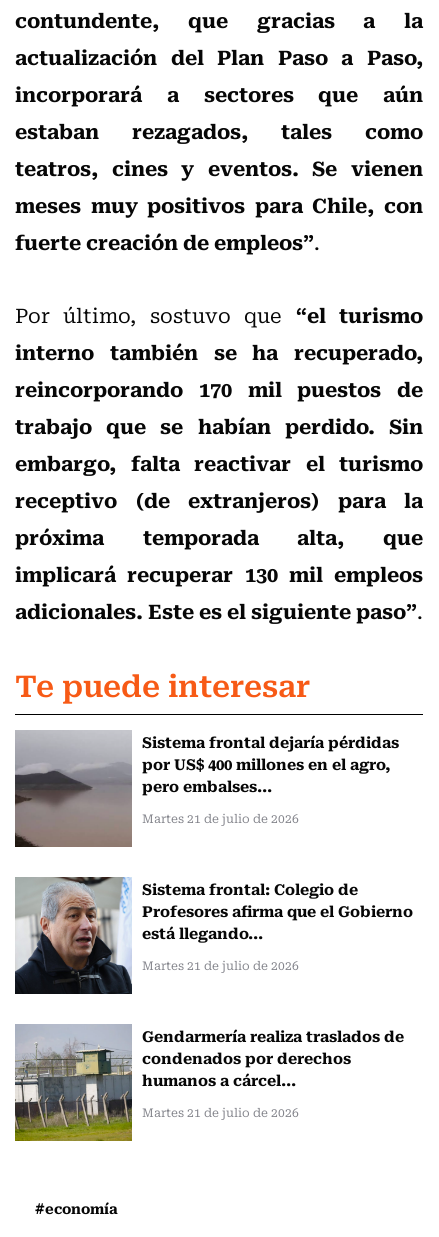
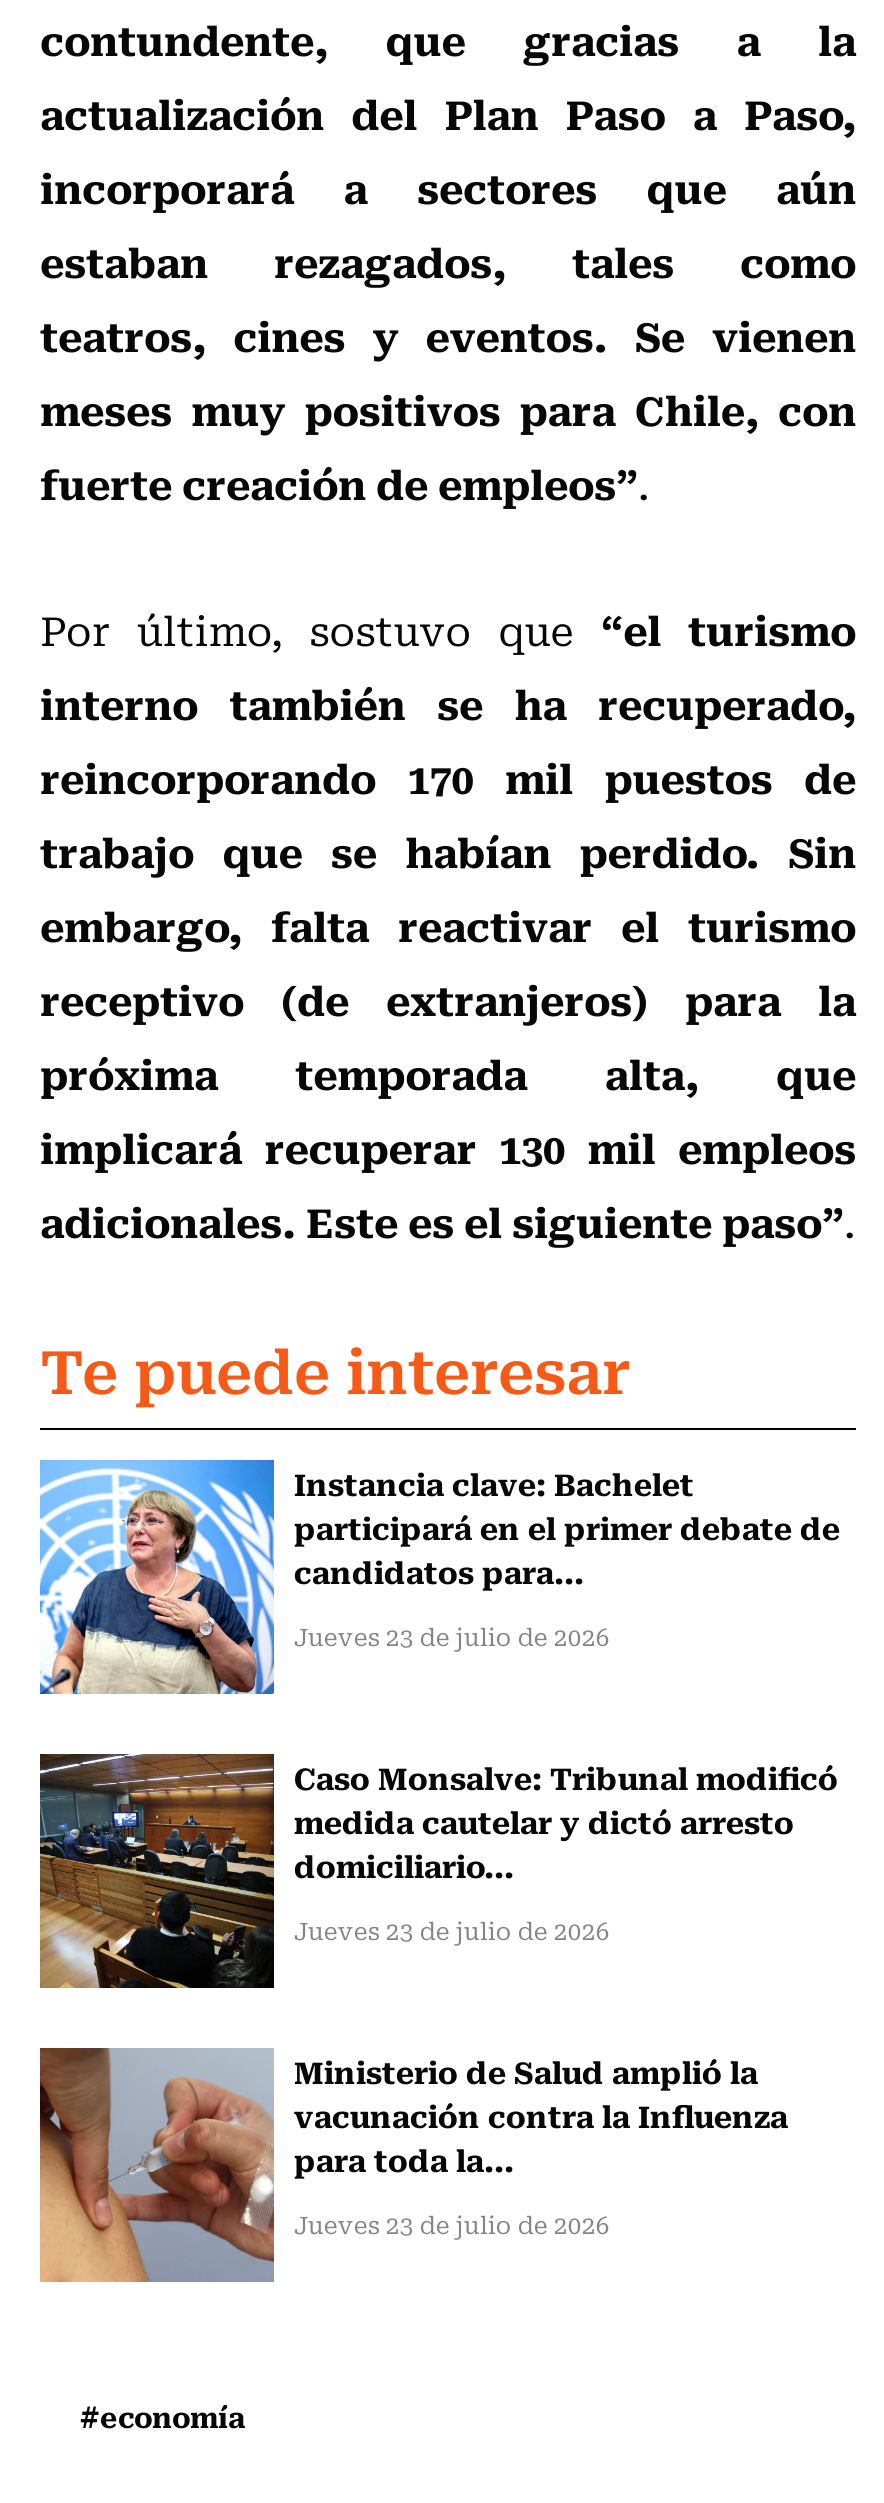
[14,729,399,848] [image] | Sistema frontal dejaría pérdidas | por US$ 400 millones en el agro, | pero embalses... -> [38,1458,840,1696] [image] | Instancia clave: Bachelet | participará en el primer debate de | candidatos para...
[142,809,299,827] Martes 21 de julio de 2026 -> [294,1618,610,1654] Jueves 23 de julio de 2026
[14,876,413,995] [image] | Sistema frontal: Colegio de | Profesores afirma que el Gobierno | está llegando... -> [38,1752,838,1990] [image] | Caso Monsalve: Tribunal modificó | medida cautelar y dictó arresto | domiciliario...
[142,956,299,974] Martes 21 de julio de 2026 -> [294,1912,610,1948] Jueves 23 de julio de 2026
[14,1023,404,1142] [image] | Gendarmería realiza traslados de | condenados por derechos | humanos a cárcel... -> [38,2046,788,2284] [image] | Ministerio de Salud amplió la | vacunación contra la Influenza | para toda la...
[142,1103,299,1121] Martes 21 de julio de 2026 -> [294,2206,610,2242] Jueves 23 de julio de 2026

